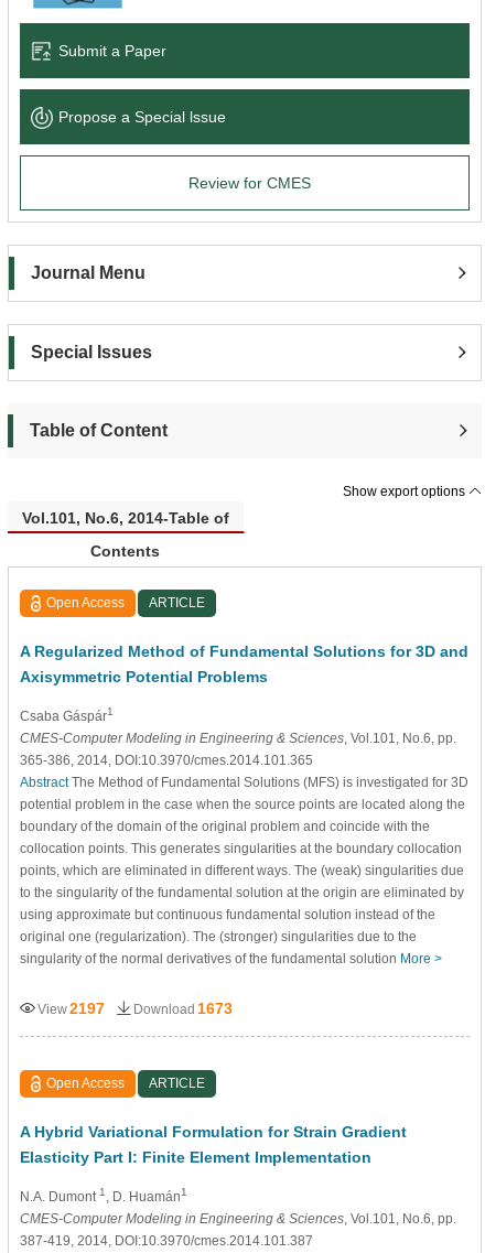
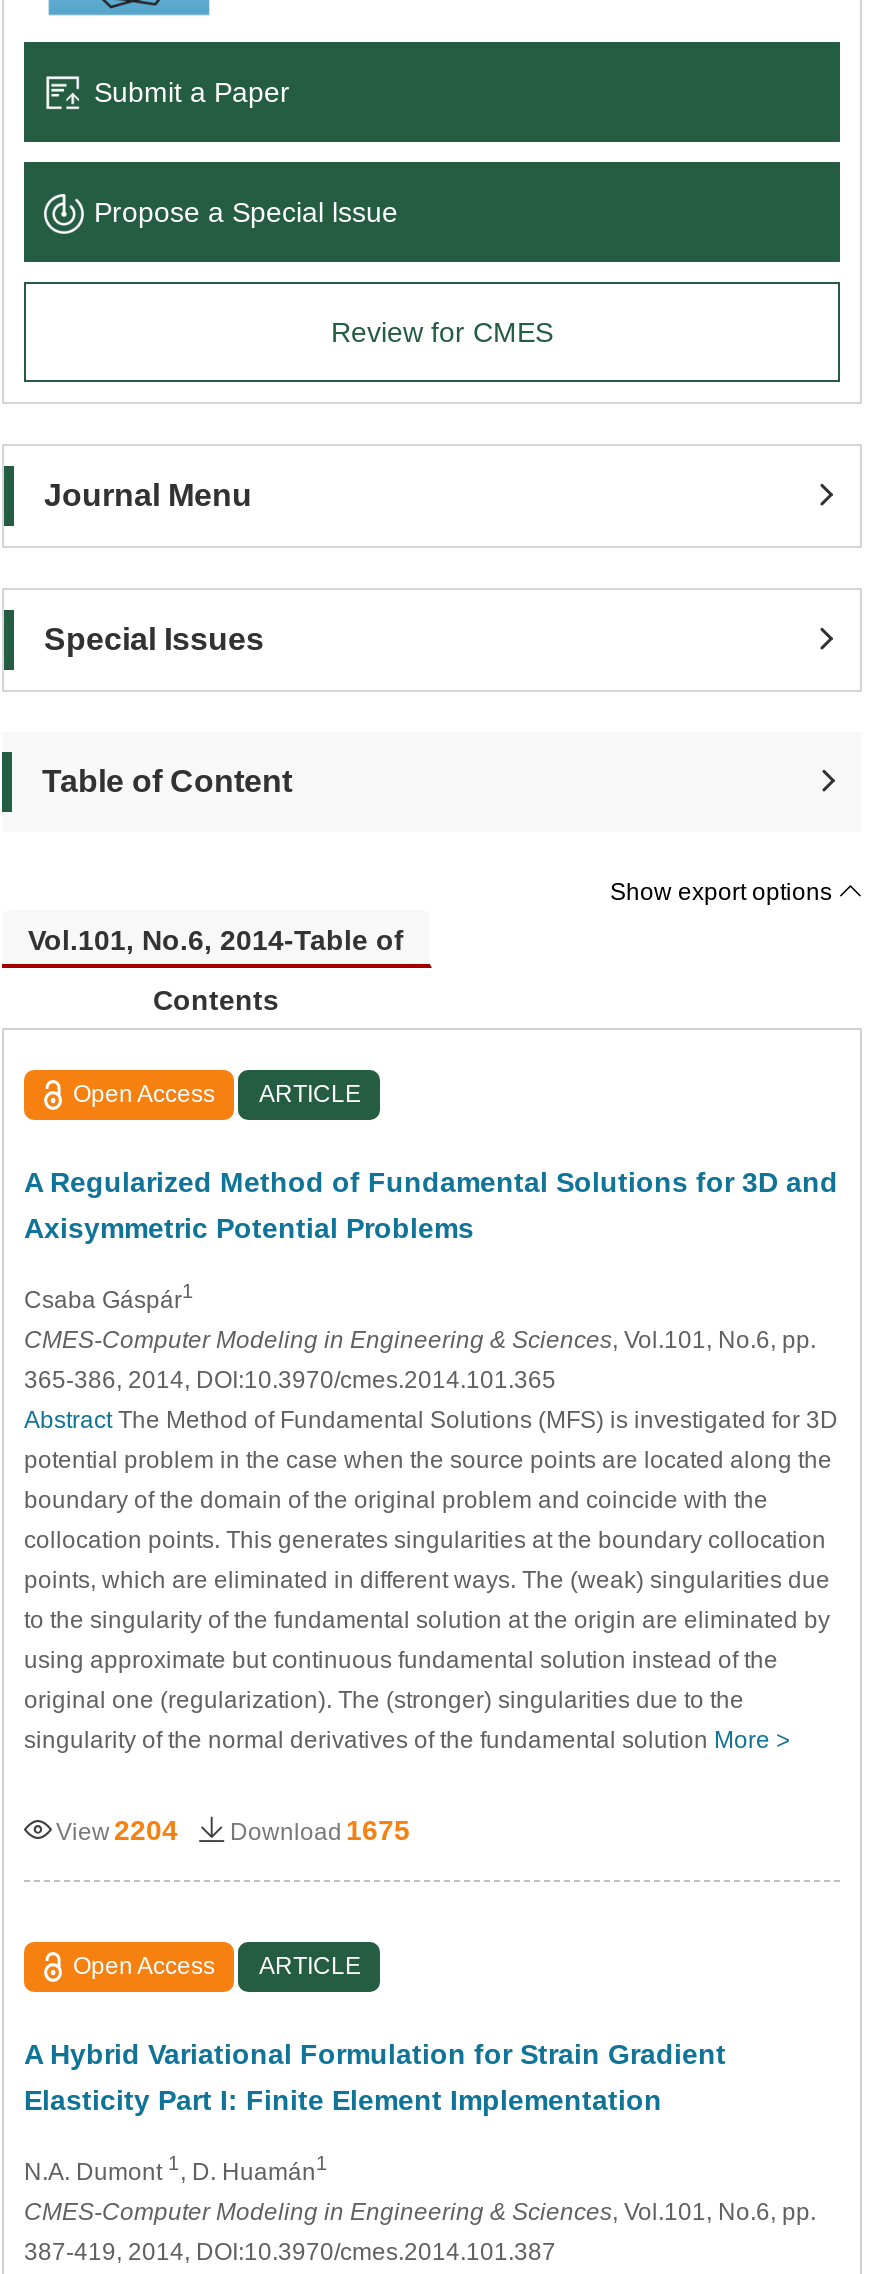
[37,999,105,1017] View 2197 -> [56,1813,178,1845] View 2204
[133,999,233,1017] Download 1673 -> [230,1813,410,1845] Download 1675

